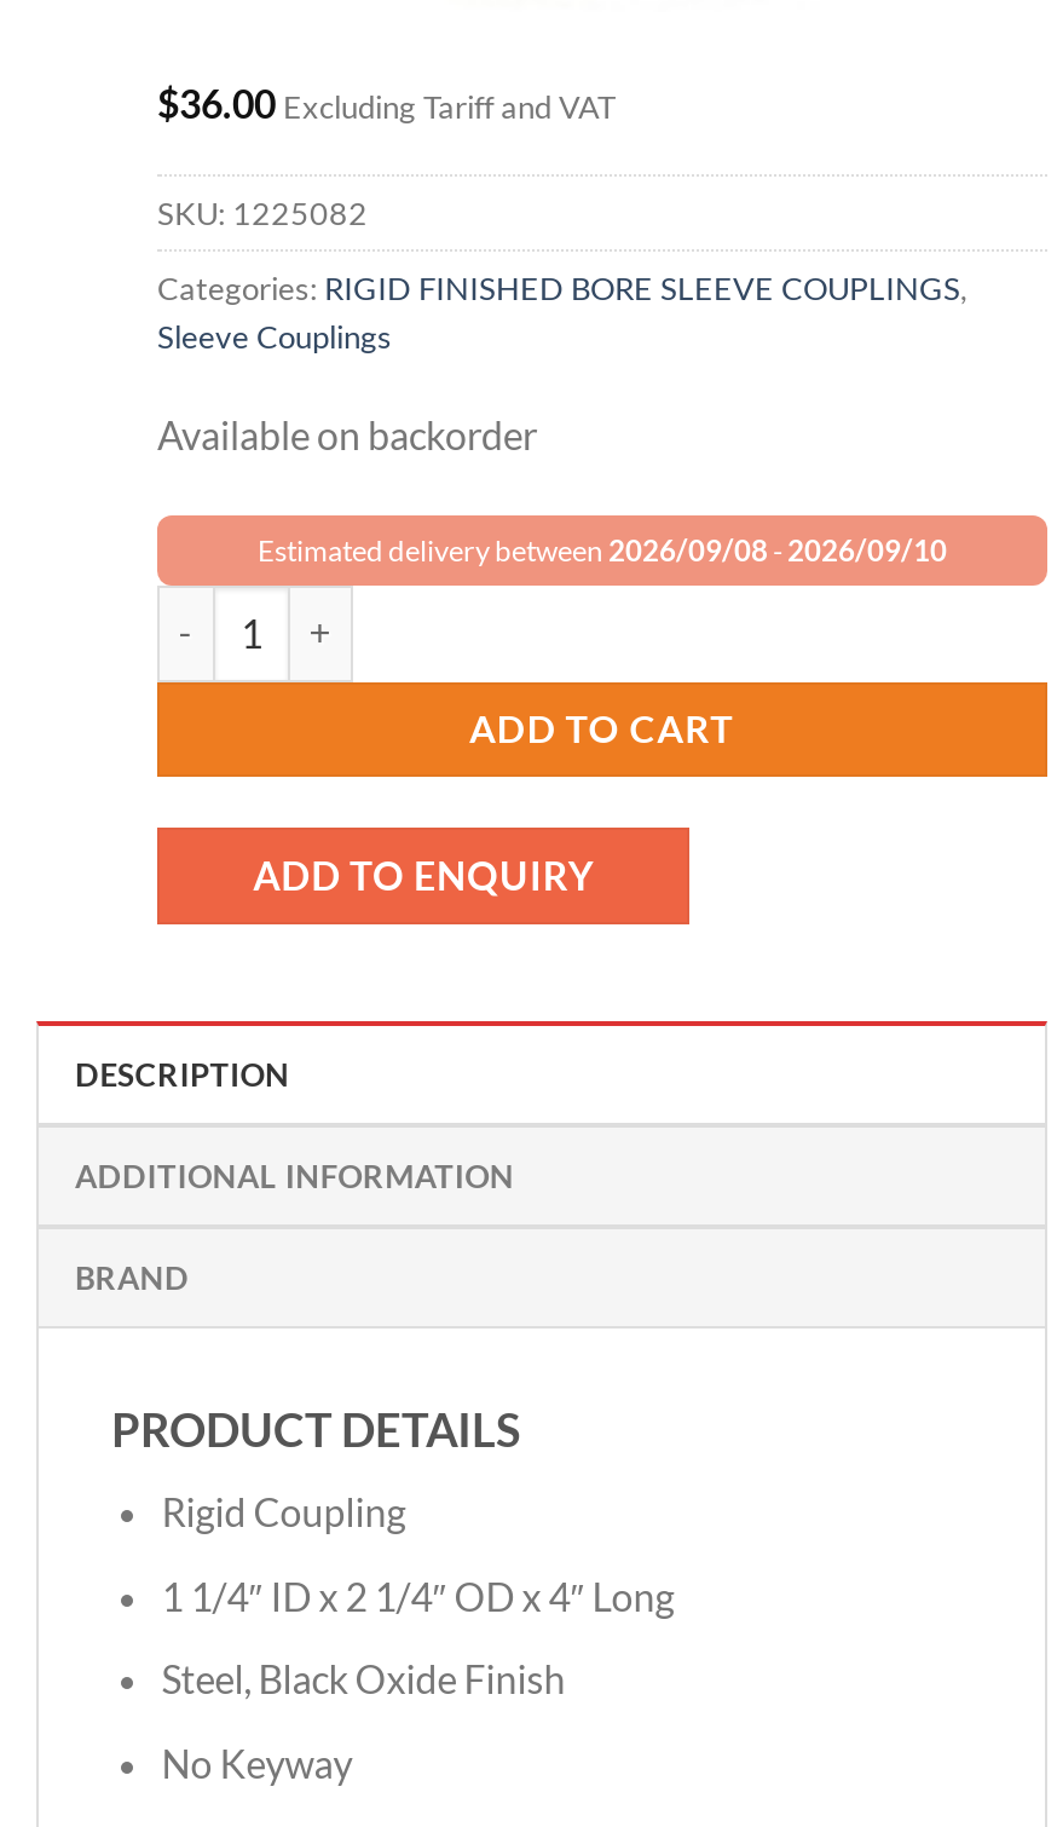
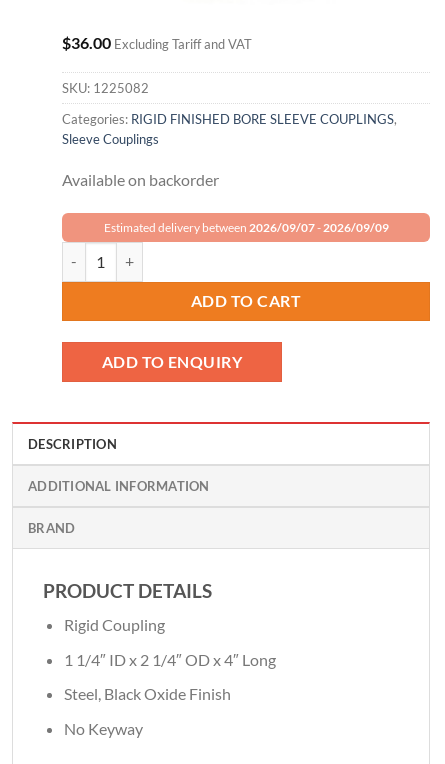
[258,532,947,568] Estimated delivery between 2026/09/08 - 2026/09/10 -> [103,220,388,235] Estimated delivery between 2026/09/07 - 2026/09/09

